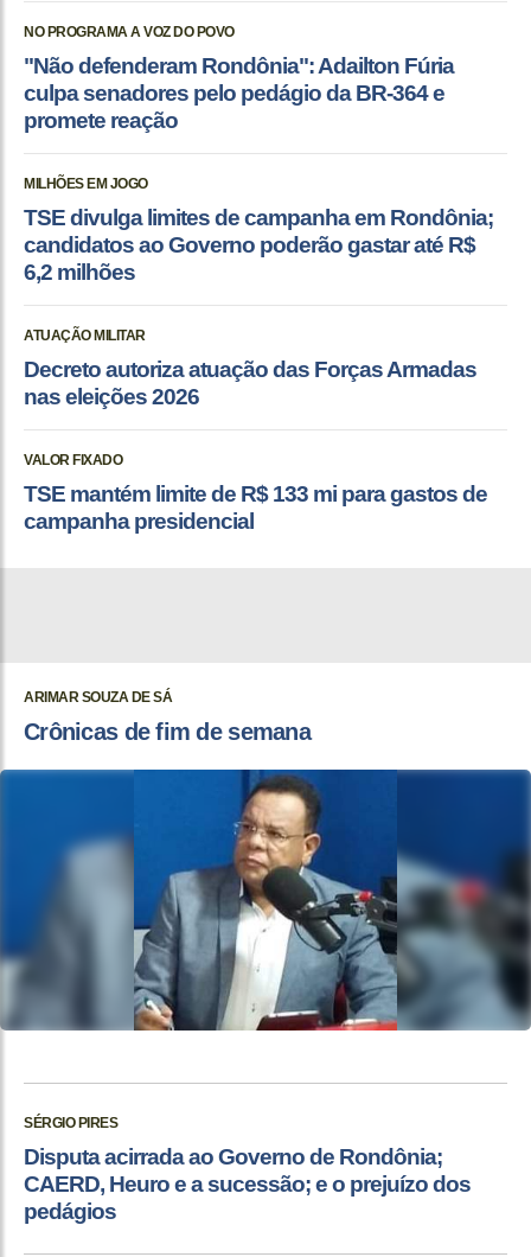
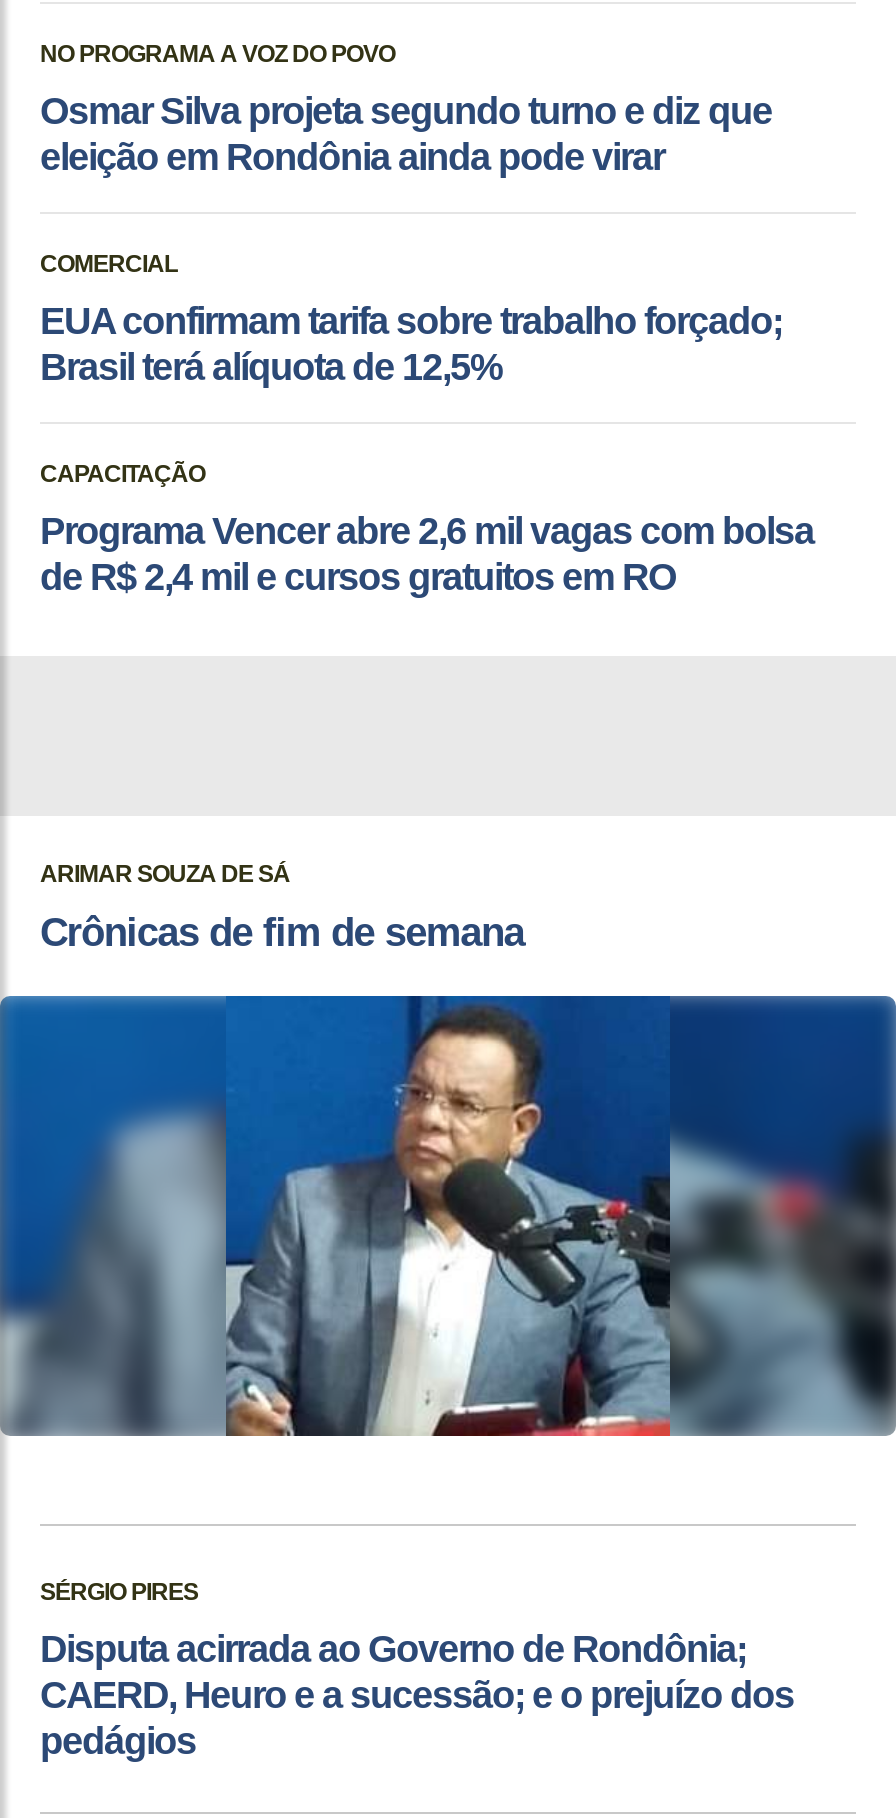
[24,53,493,533] "Não defenderam Rondônia": Adailton Fúria | culpa senadores pelo pedágio da BR-364 e | promete reação | MILHÕES EM JOGO | TSE divulga limites de campanha em Rondônia; | candidatos ao Governo poderão gastar até R$ | 6,2 milhões | ATUAÇÃO MILITAR | Decreto autoriza atuação das Forças Armadas | nas eleições 2026 | VALOR FIXADO | TSE mantém limite de R$ 133 mi para gastos de | campanha presidencial -> [40,90,814,598] Osmar Silva projeta segundo turno e diz que | eleição em Rondônia ainda pode virar | COMERCIAL | EUA confirmam tarifa sobre trabalho forçado; | Brasil terá alíquota de 12,5% | CAPACITAÇÃO | Programa Vencer abre 2,6 mil vagas com bolsa | de R$ 2,4 mil e cursos gratuitos em RO

